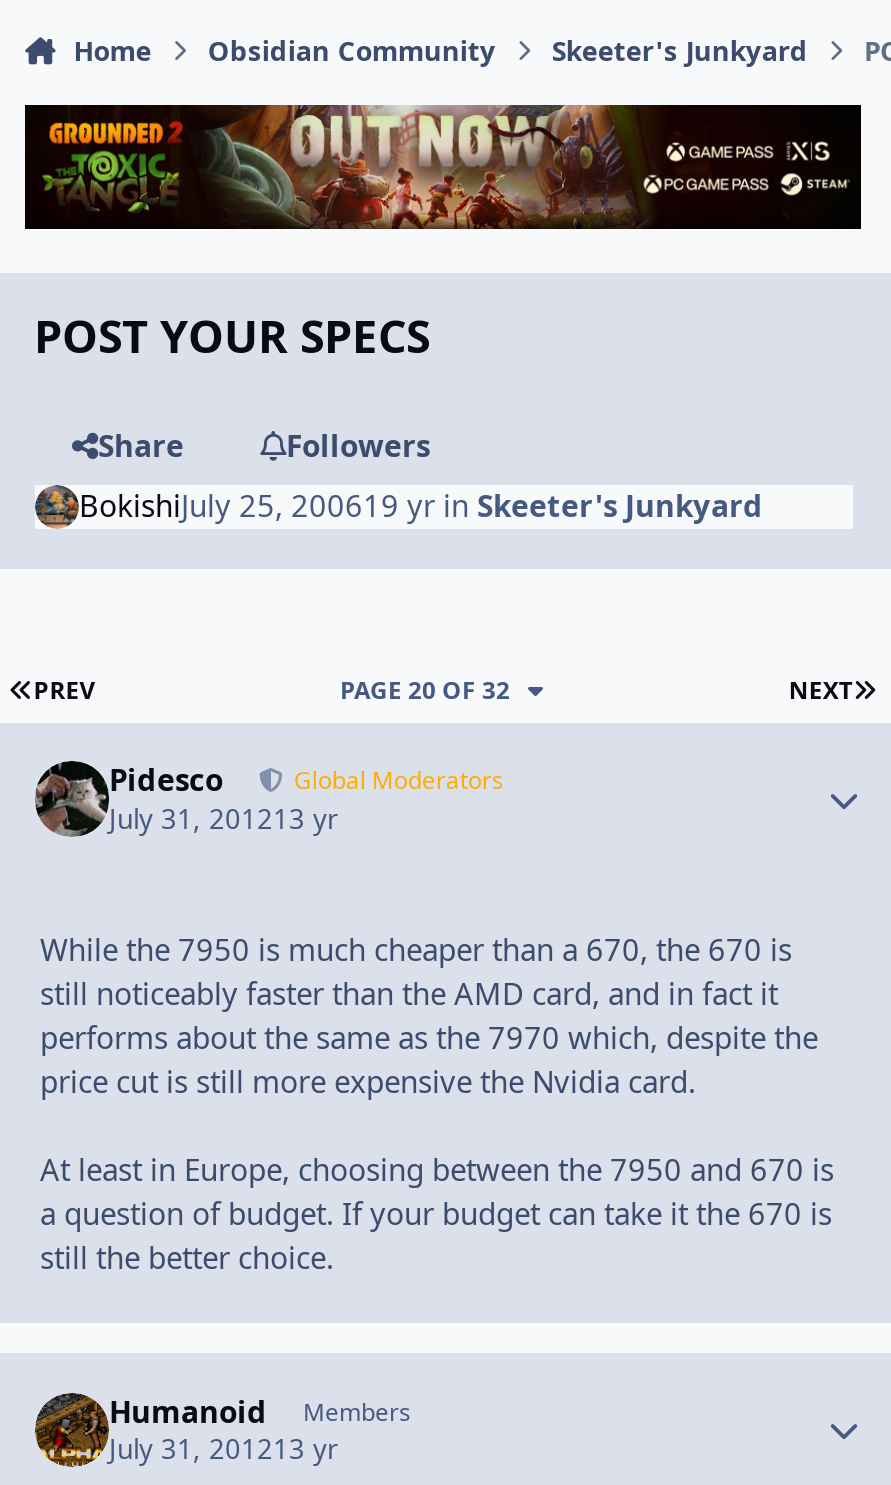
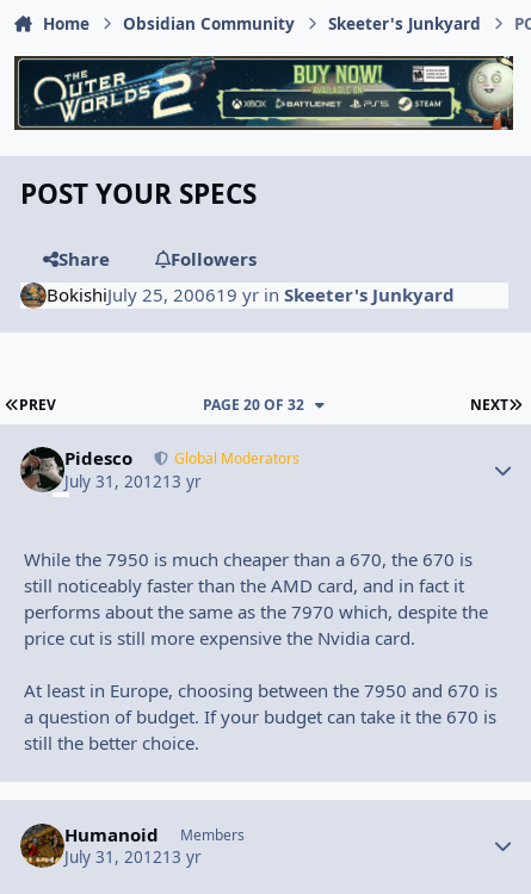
[27,103,863,231] [image] -> [14,55,514,131] [image]

